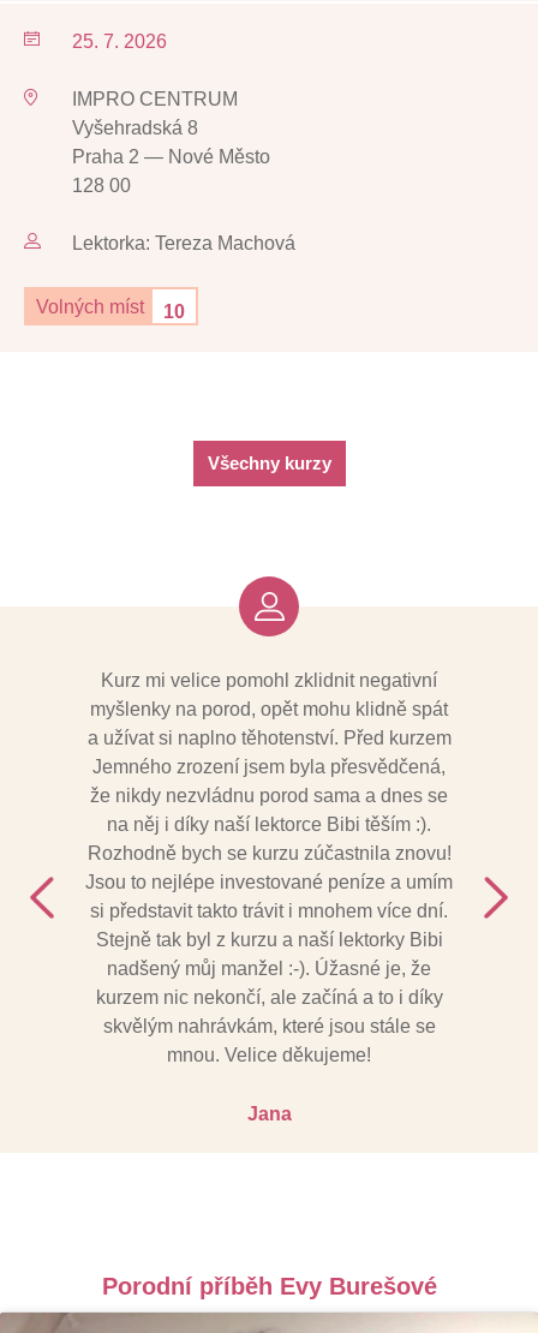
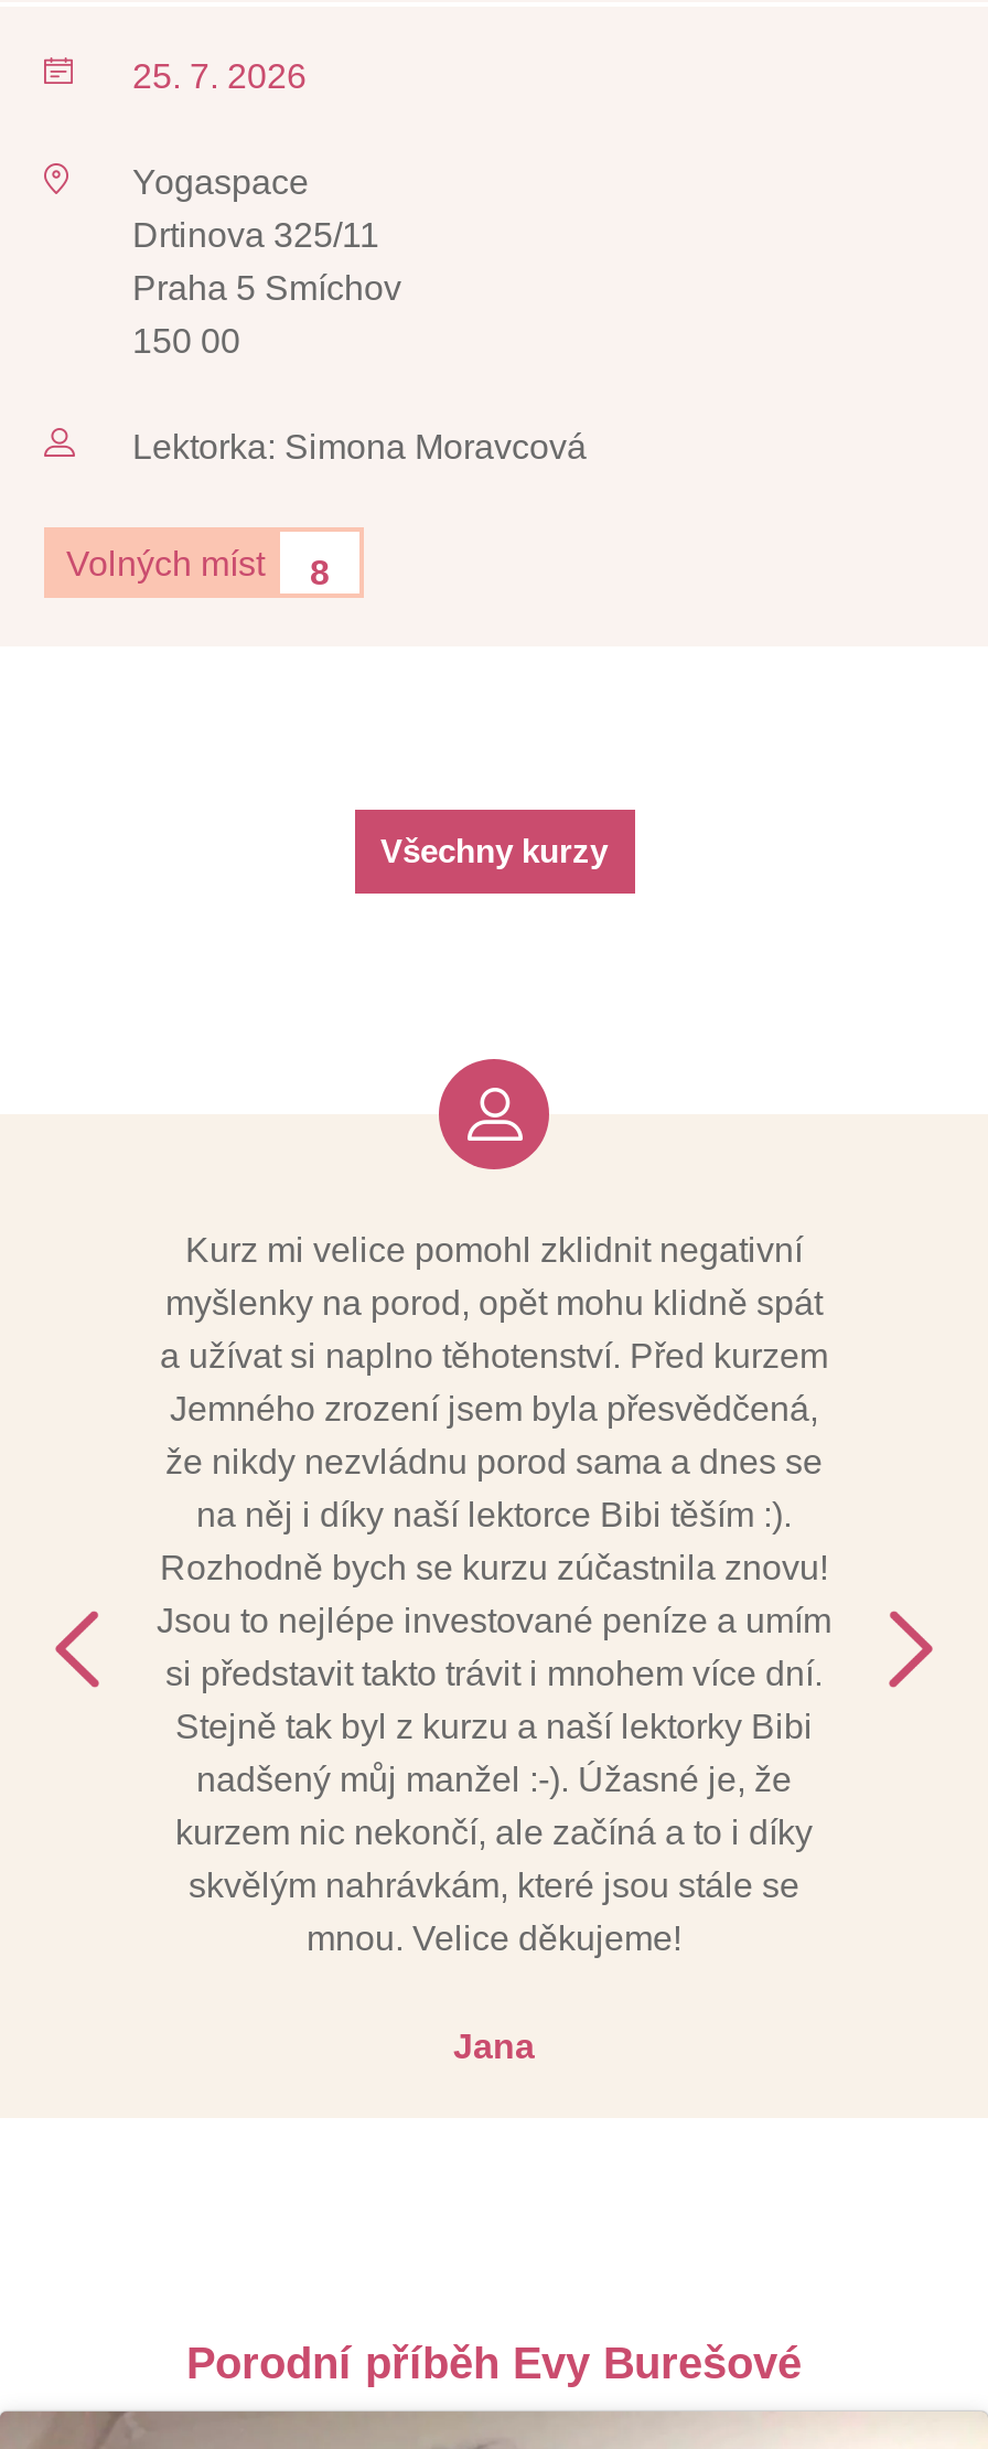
[72,89,270,196] IMPRO CENTRUM | Vyšehradská 8 | Praha 2 — Nové Město | 128 00 -> [132,163,401,359] Yogaspace | Drtinova 325/11 | Praha 5 Smíchov | 150 00
[72,233,295,253] Lektorka: Tereza Machová -> [132,428,587,465] Lektorka: Simona Moravcová
[36,296,185,322] Volných míst 10 -> [66,545,330,591] Volných míst 8

